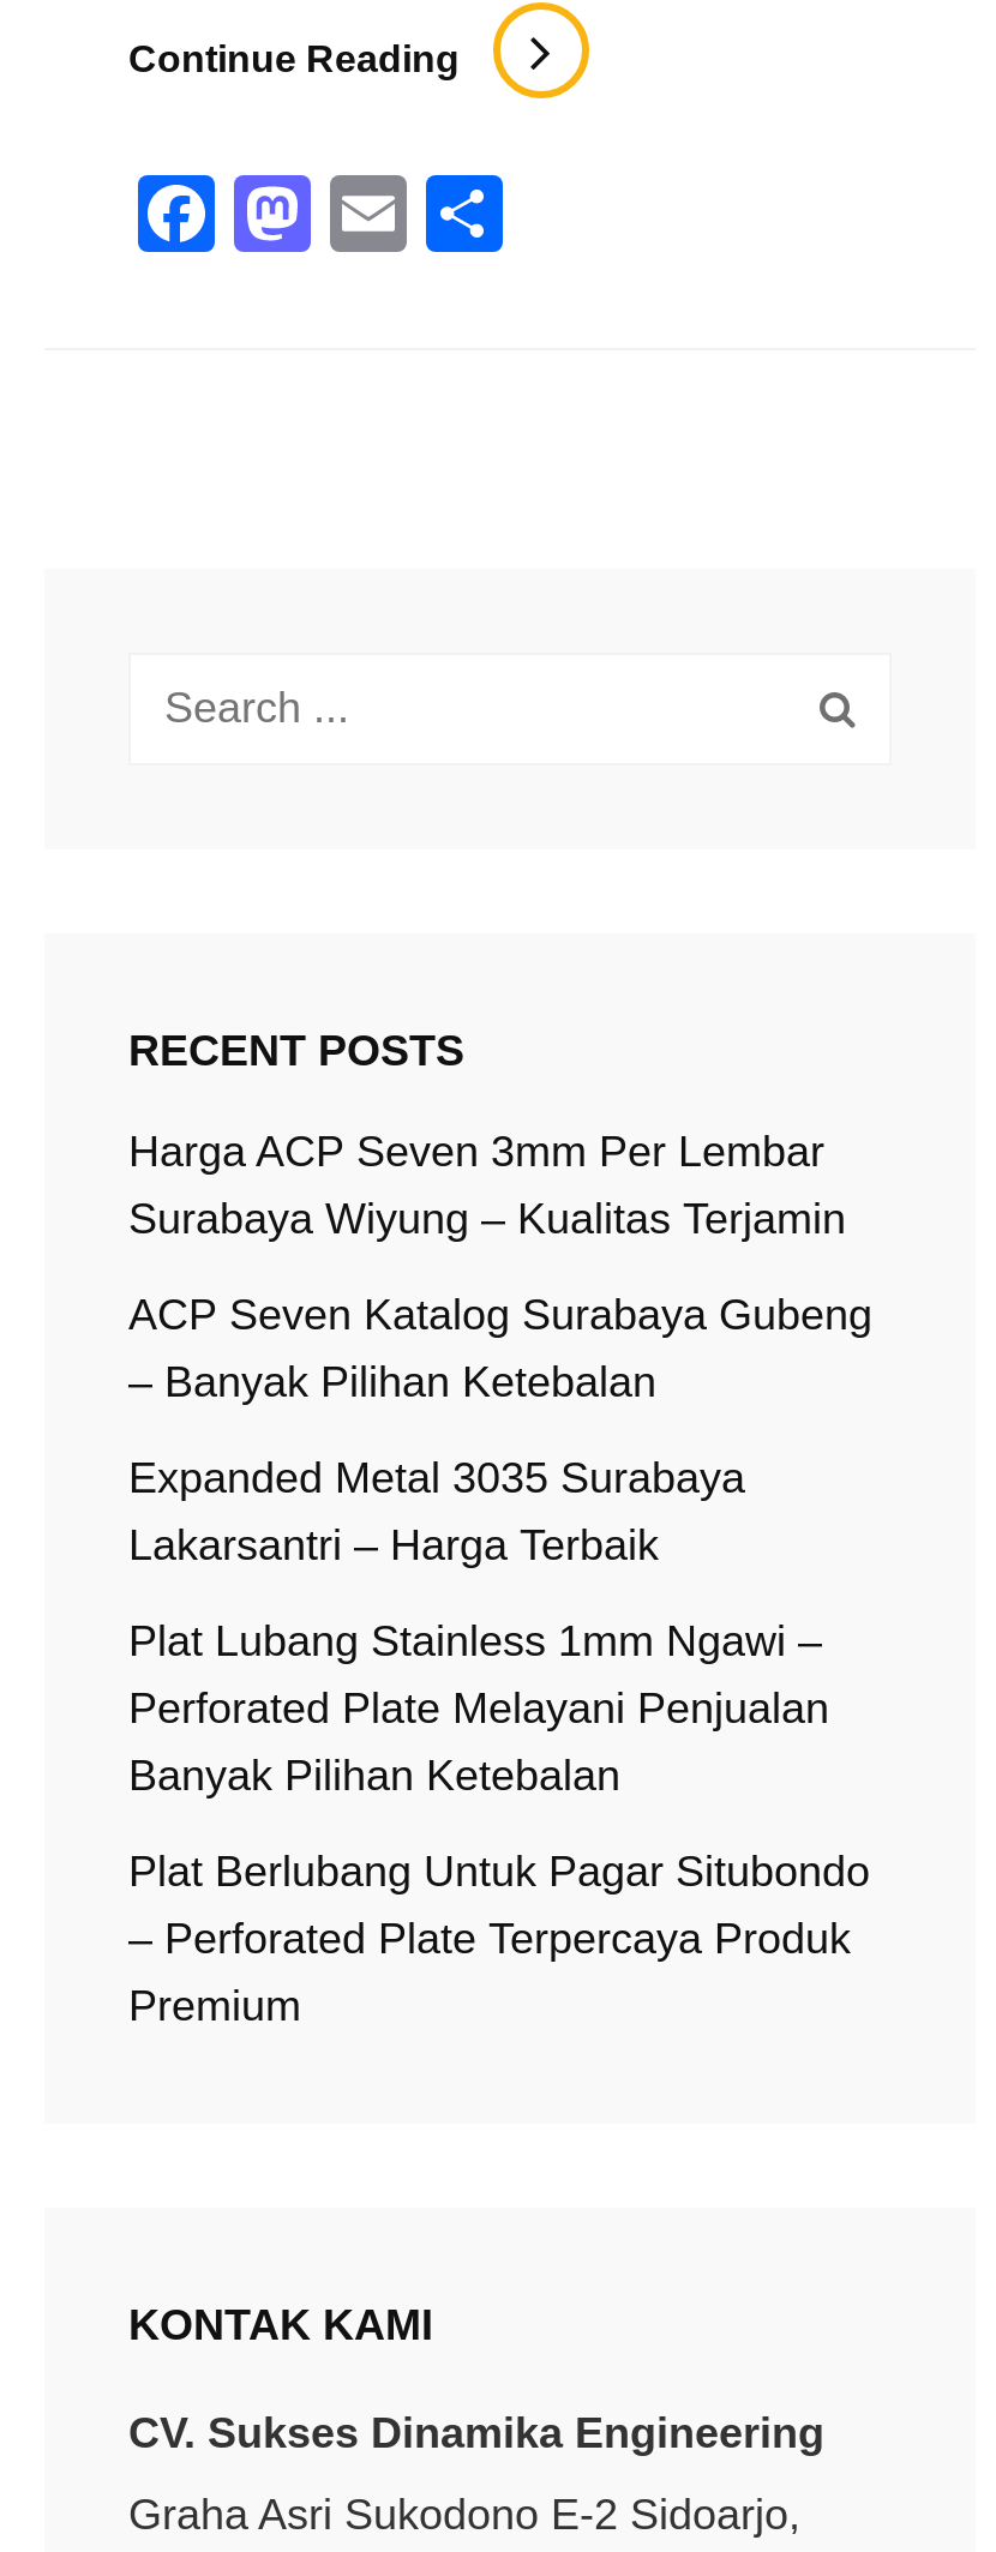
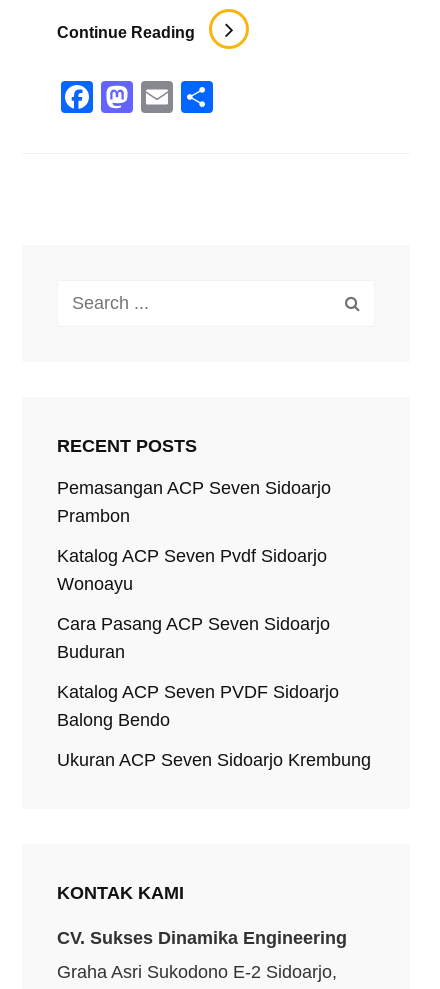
[128,1127,846,1242] Harga ACP Seven 3mm Per Lembar | Surabaya Wiyung – Kualitas Terjamin -> [57,477,331,525] Pemasangan ACP Seven Sidoarjo | Prambon
[128,1290,872,1405] ACP Seven Katalog Surabaya Gubeng | – Banyak Pilihan Ketebalan -> [57,545,327,593] Katalog ACP Seven Pvdf Sidoarjo | Wonoayu
[128,1453,745,1568] Expanded Metal 3035 Surabaya | Lakarsantri – Harga Terbaik -> [57,613,330,661] Cara Pasang ACP Seven Sidoarjo | Buduran
[128,1616,829,1799] Plat Lubang Stainless 1mm Ngawi – | Perforated Plate Melayani Penjualan | Banyak Pilihan Ketebalan -> [57,681,339,729] Katalog ACP Seven PVDF Sidoarjo | Balong Bendo
[128,1847,870,2029] Plat Berlubang Untuk Pagar Situbondo | – Perforated Plate Terpercaya Produk | Premium -> [57,749,371,769] Ukuran ACP Seven Sidoarjo Krembung

